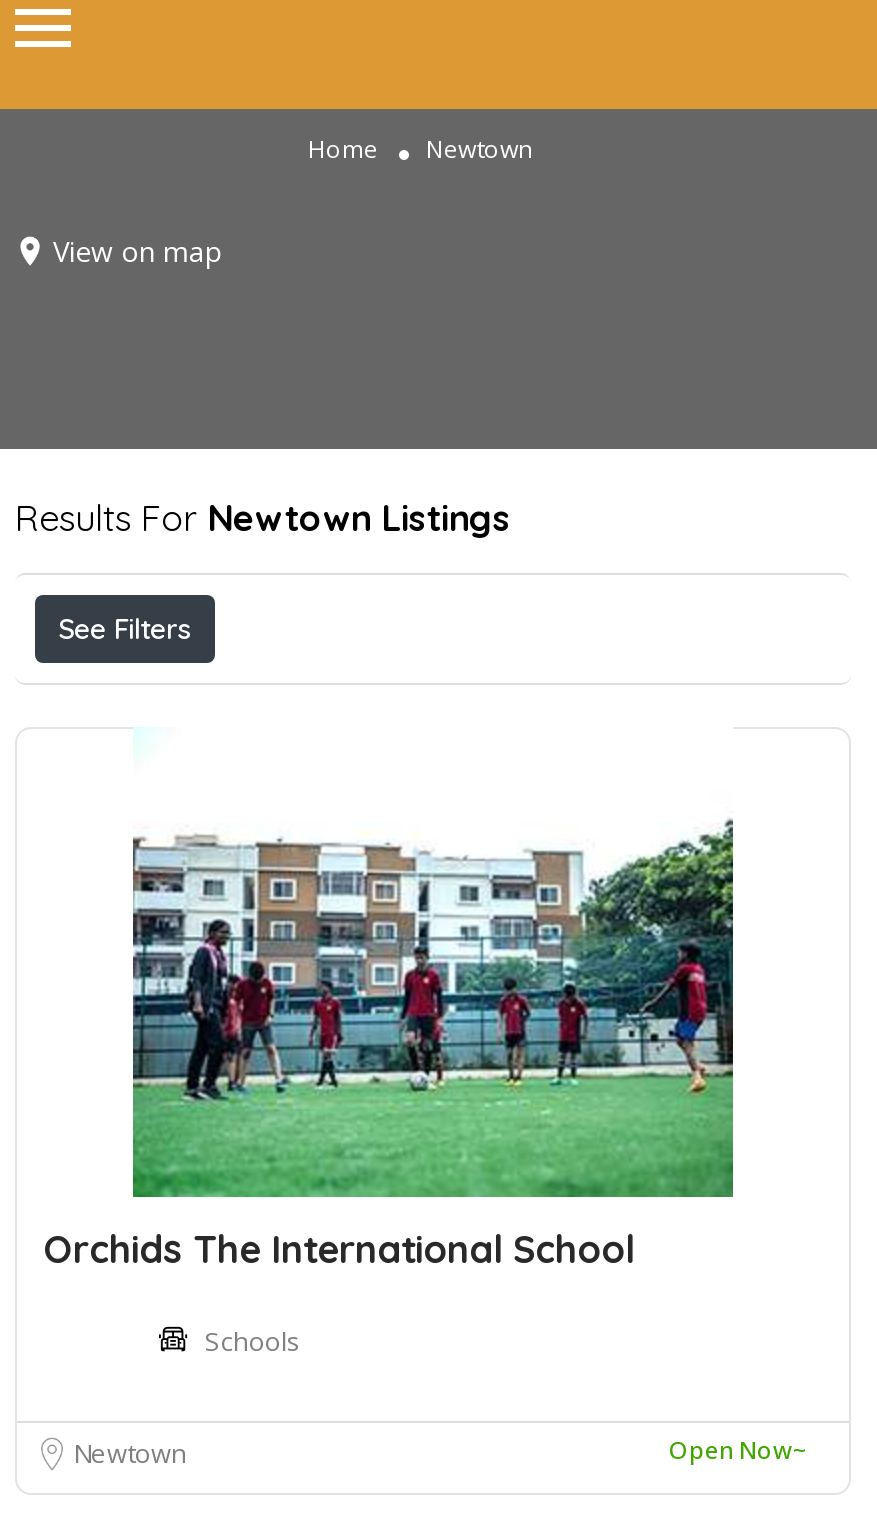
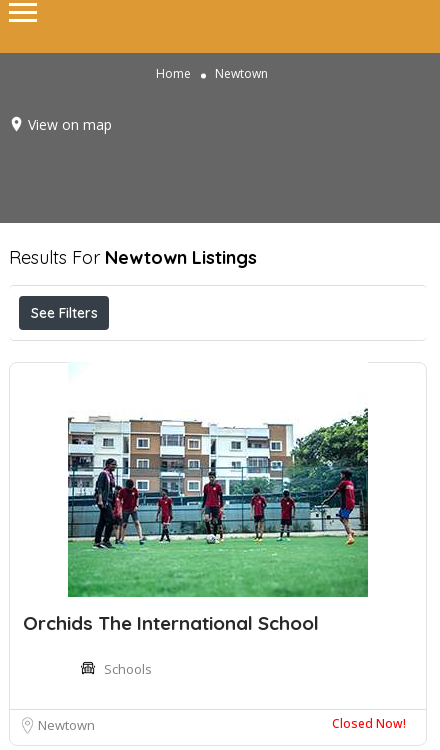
[669,1433,809,1467] Open Now~ -> [332,715,406,732] Closed Now!

